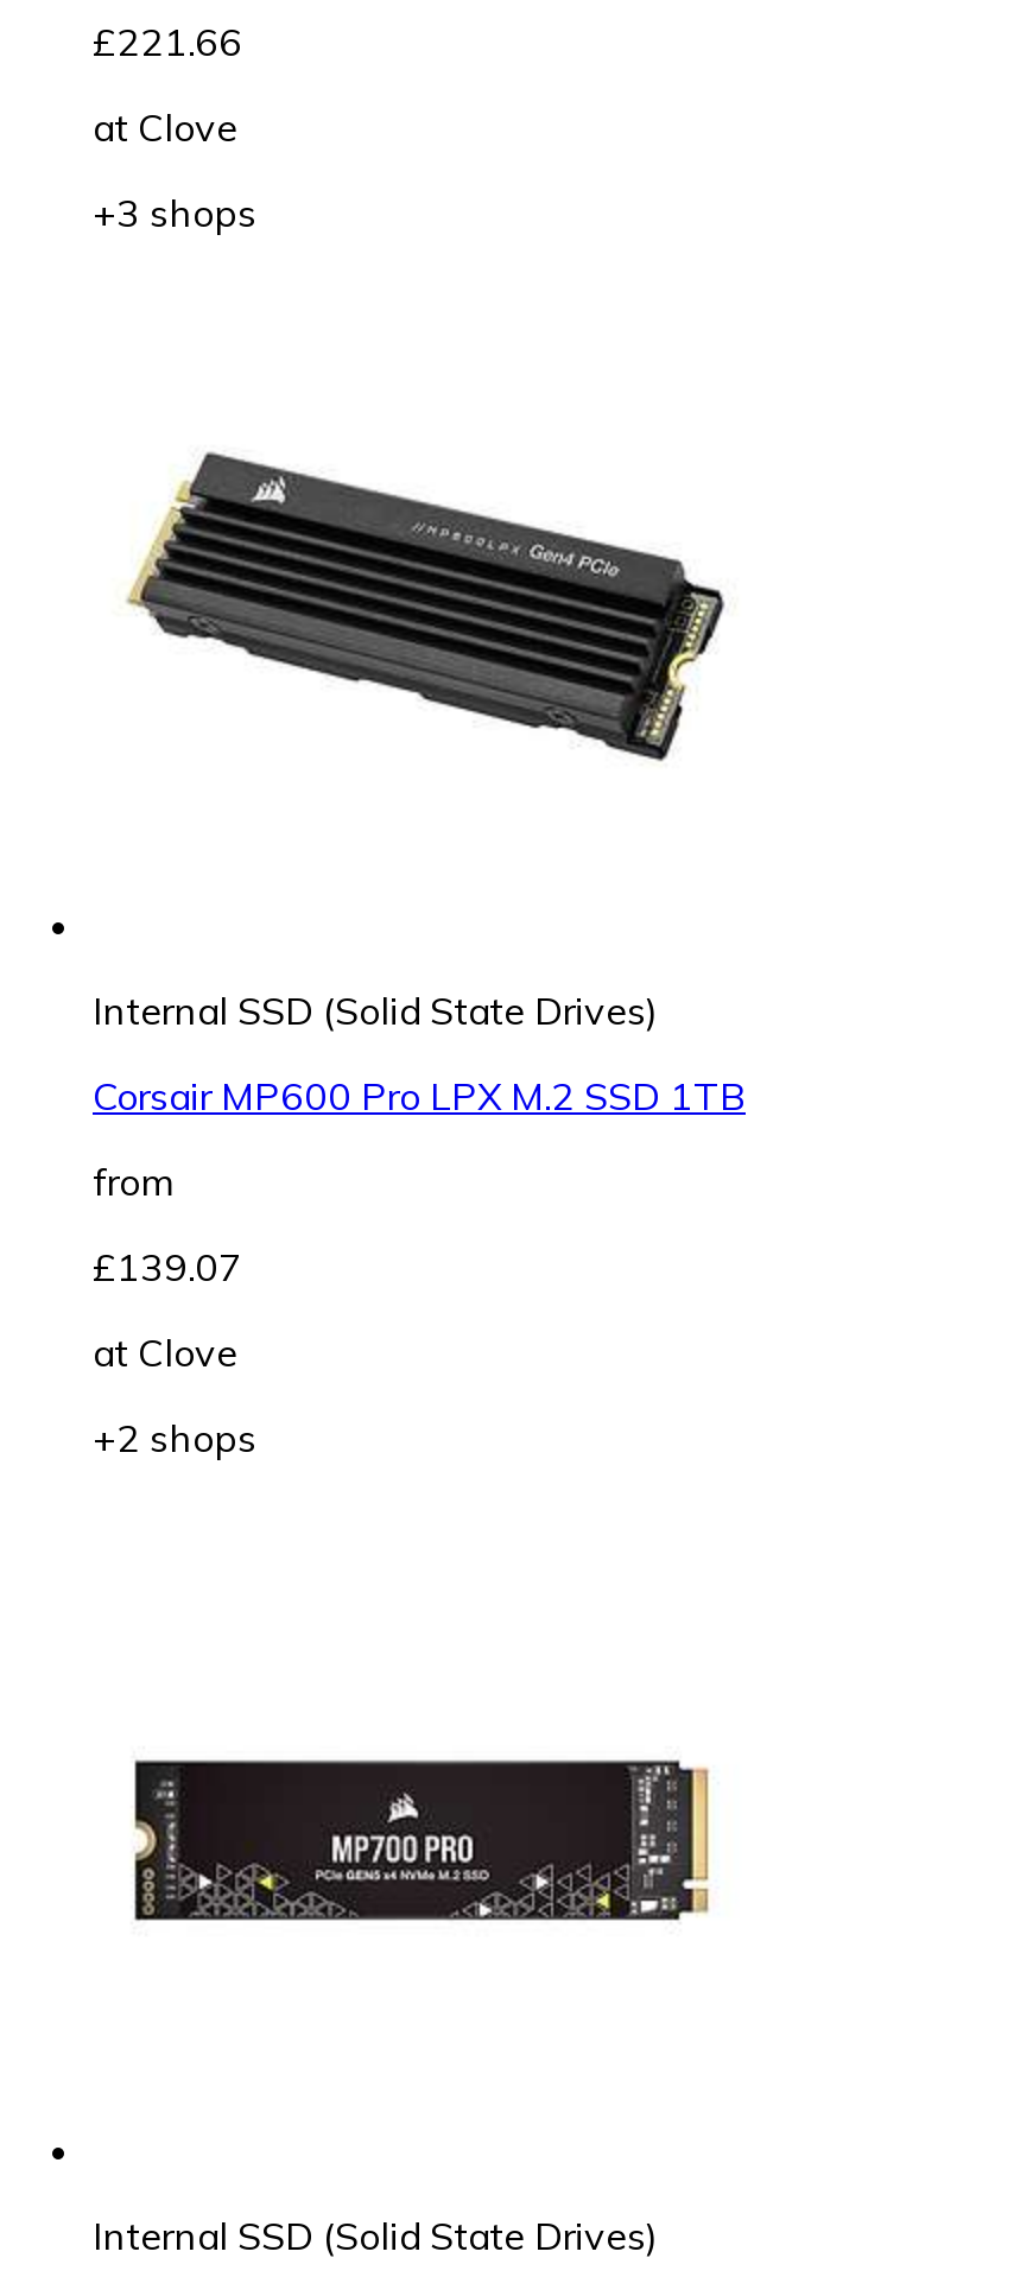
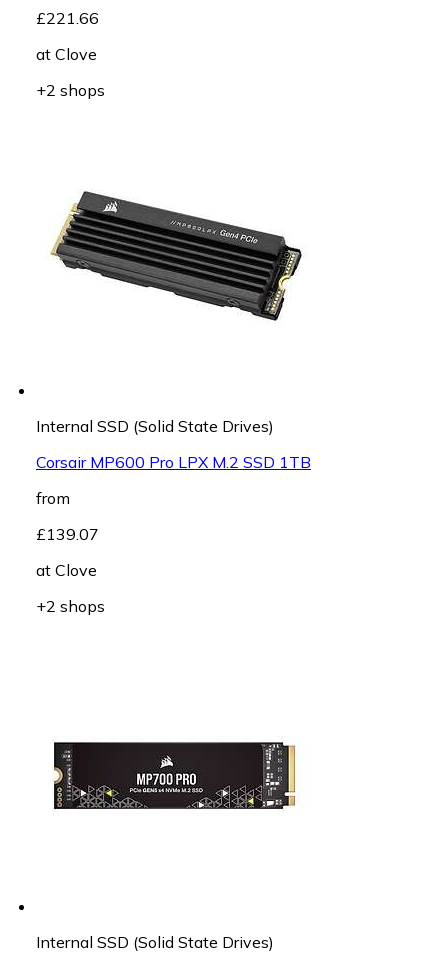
[93,188,256,236] +3 shops -> [36,80,105,100] +2 shops

